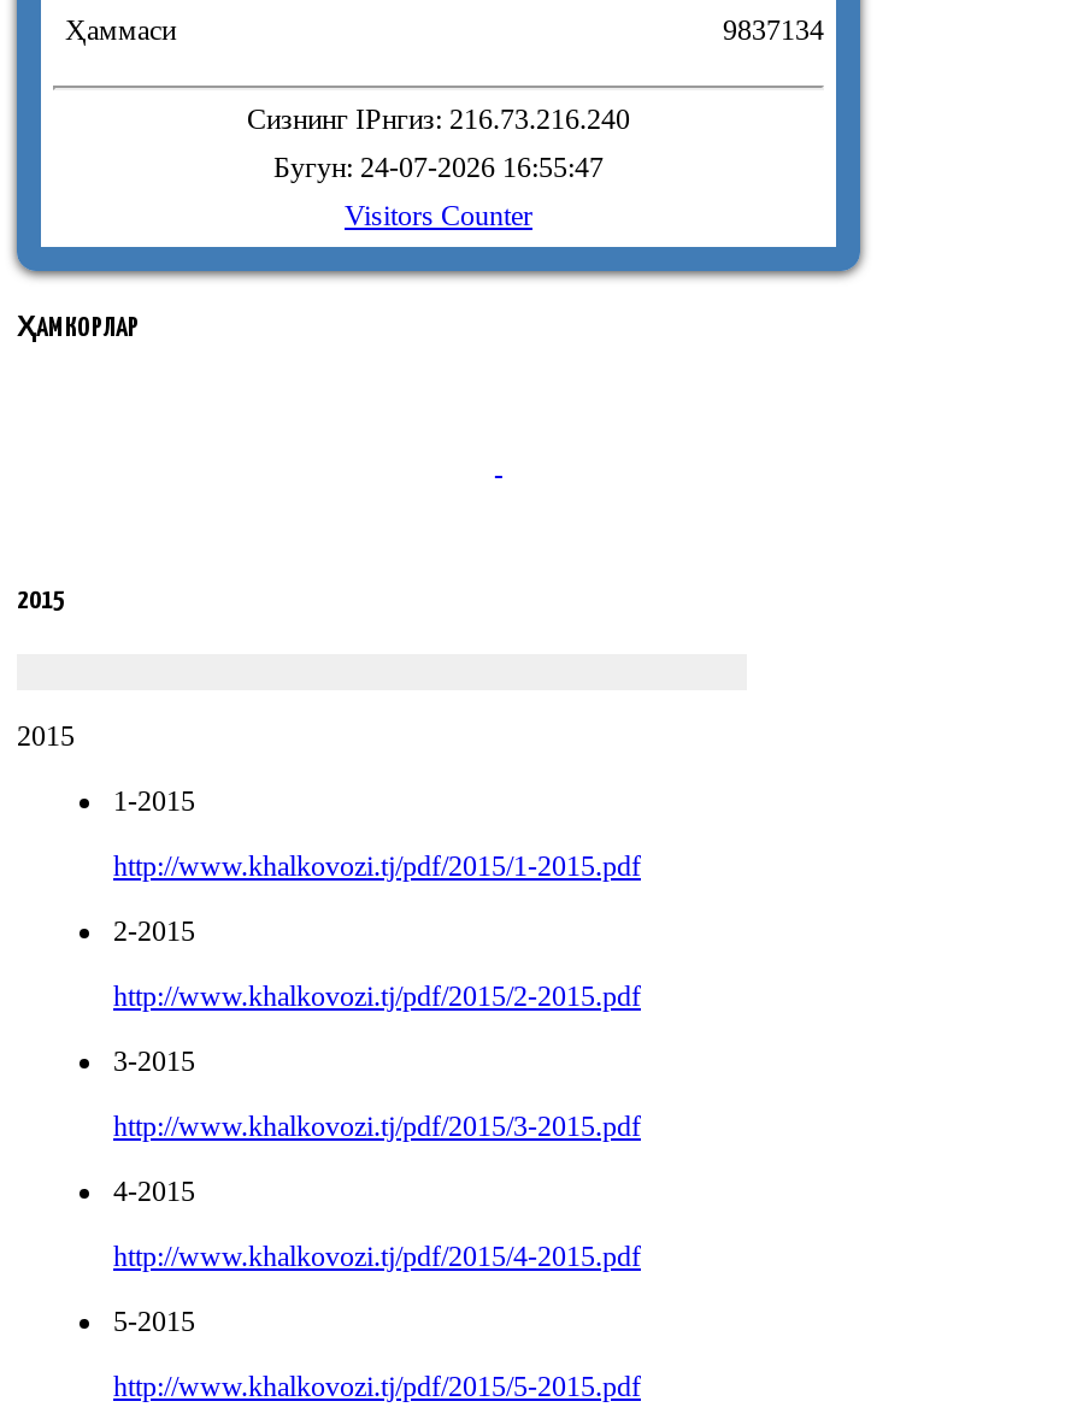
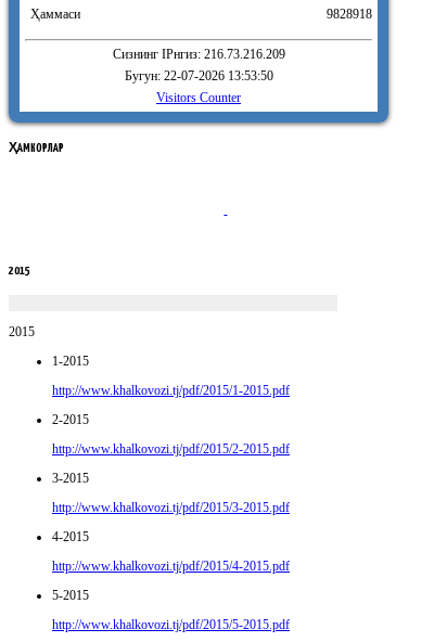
[723,13,824,47] 9837134 -> [327,7,372,22] 9828918
[247,102,630,136] Сизнинг IPнгиз: 216.73.216.240 -> [112,47,285,62] Сизнинг IPнгиз: 216.73.216.209
[273,151,604,184] Бугун: 24-07-2026 16:55:47 -> [124,68,273,84] Бугун: 22-07-2026 13:53:50

